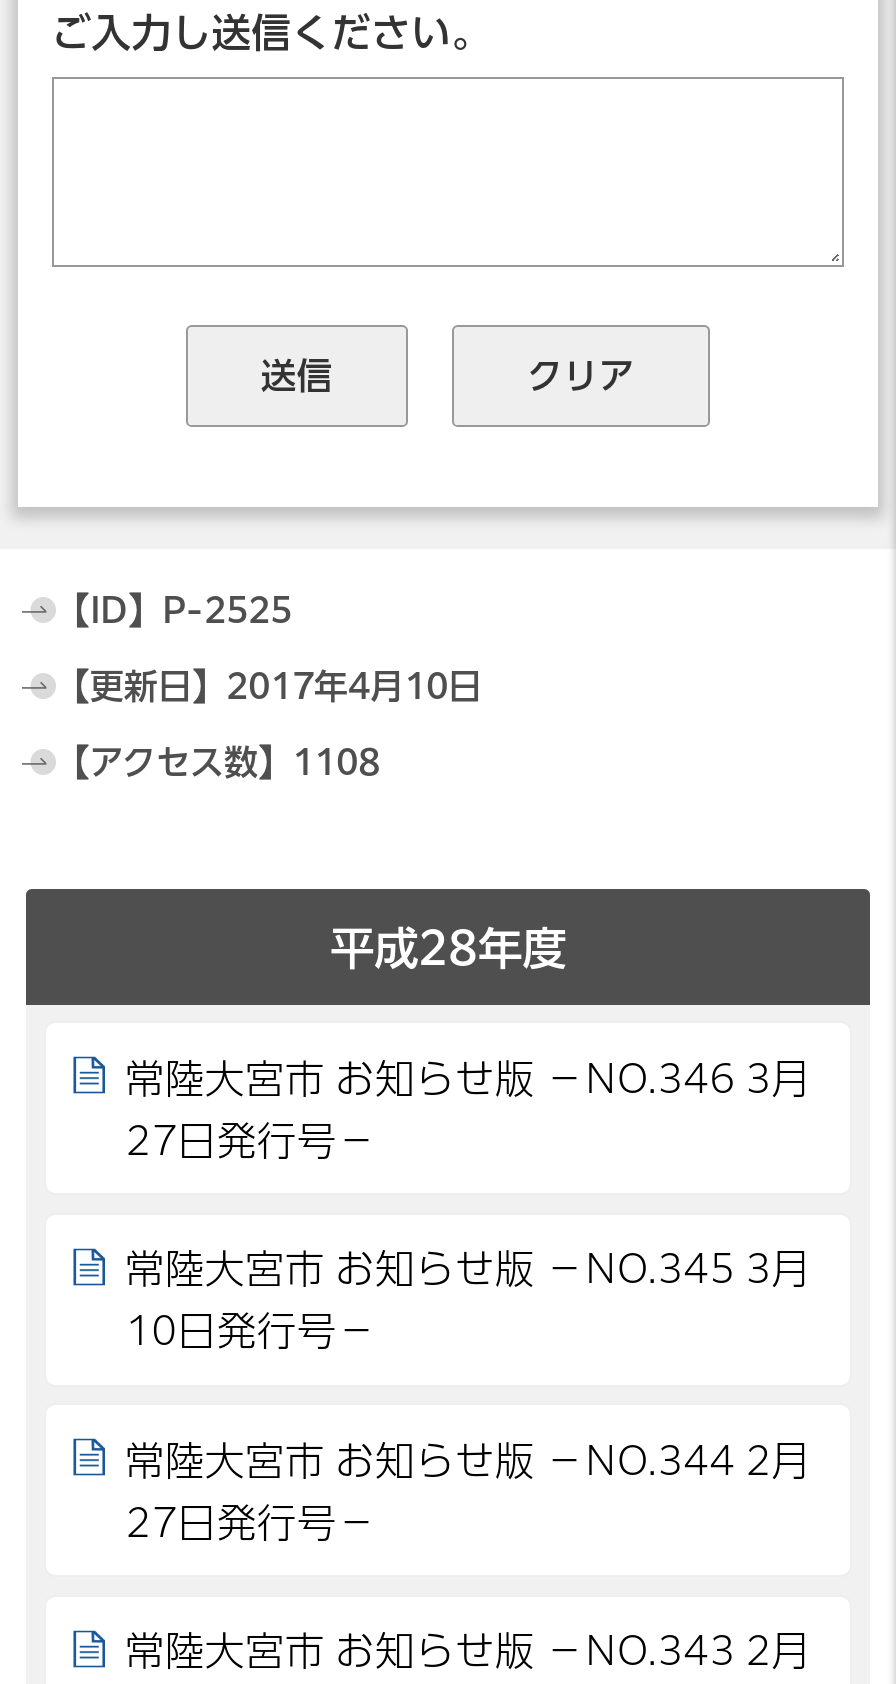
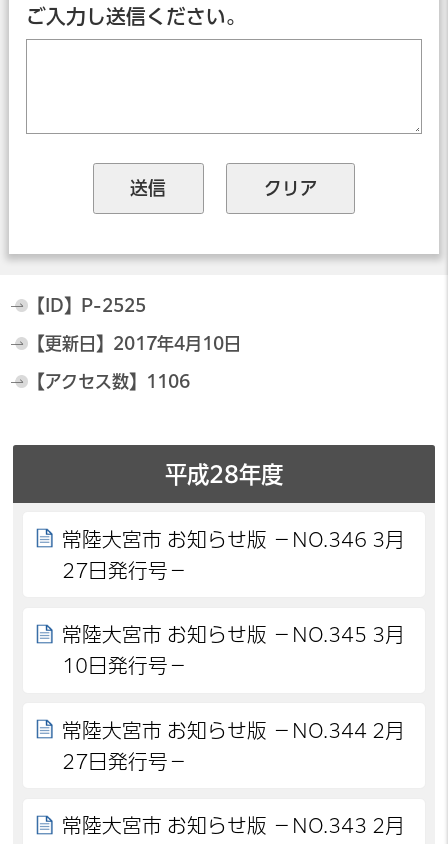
[56,745,380,779] 【アクセス数】1108 -> [28,373,190,390] 【アクセス数】1106

